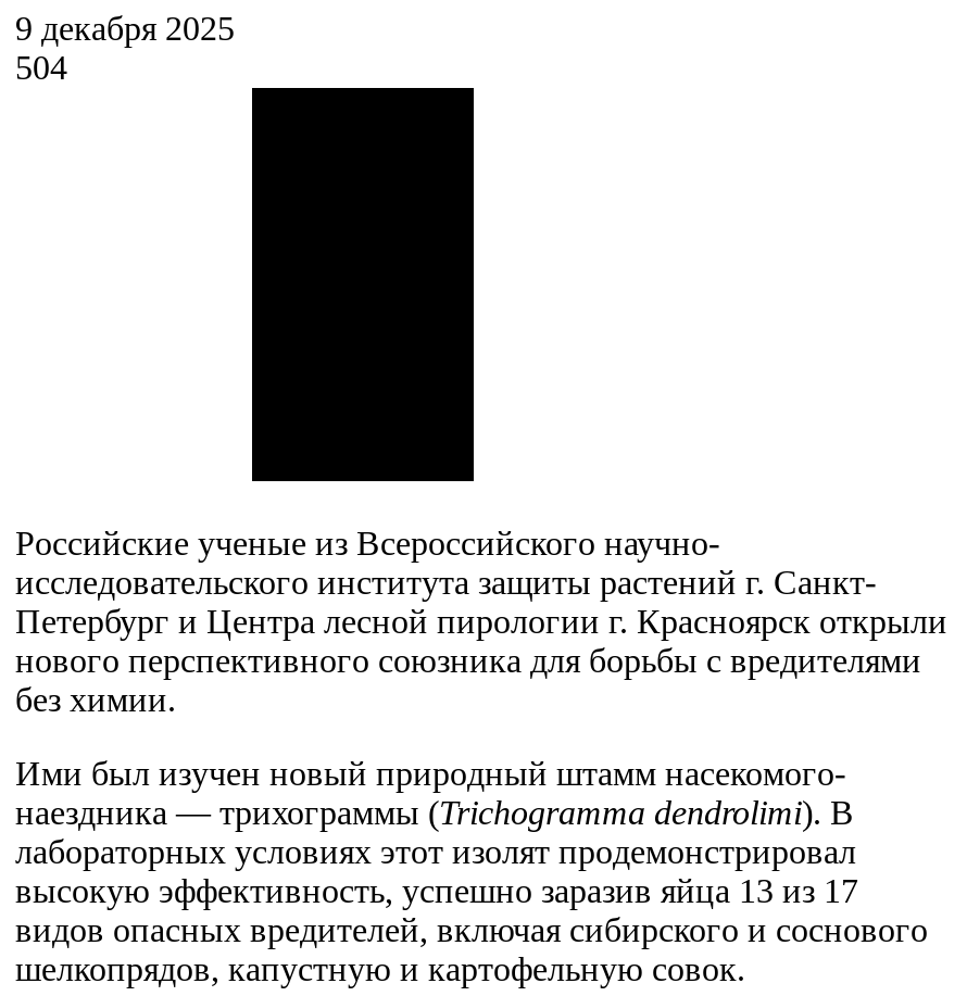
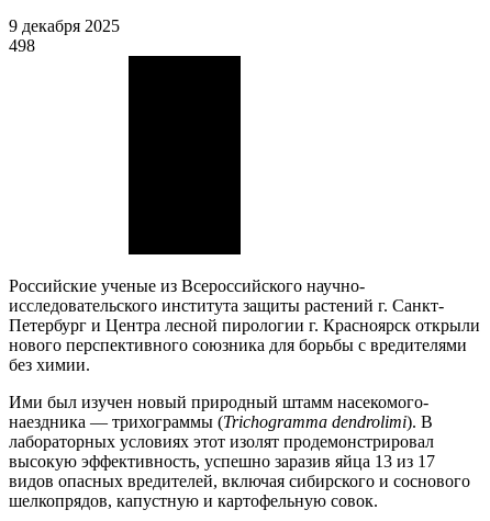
[15,49,67,86] 504 -> [9,36,35,55] 498

